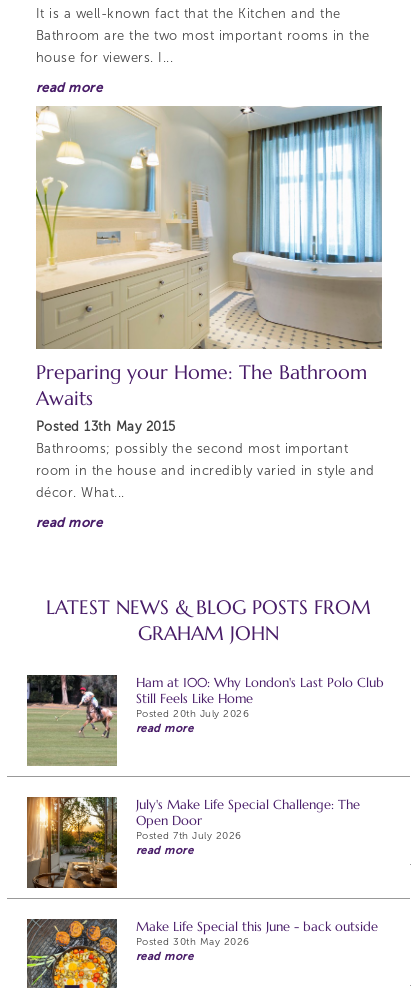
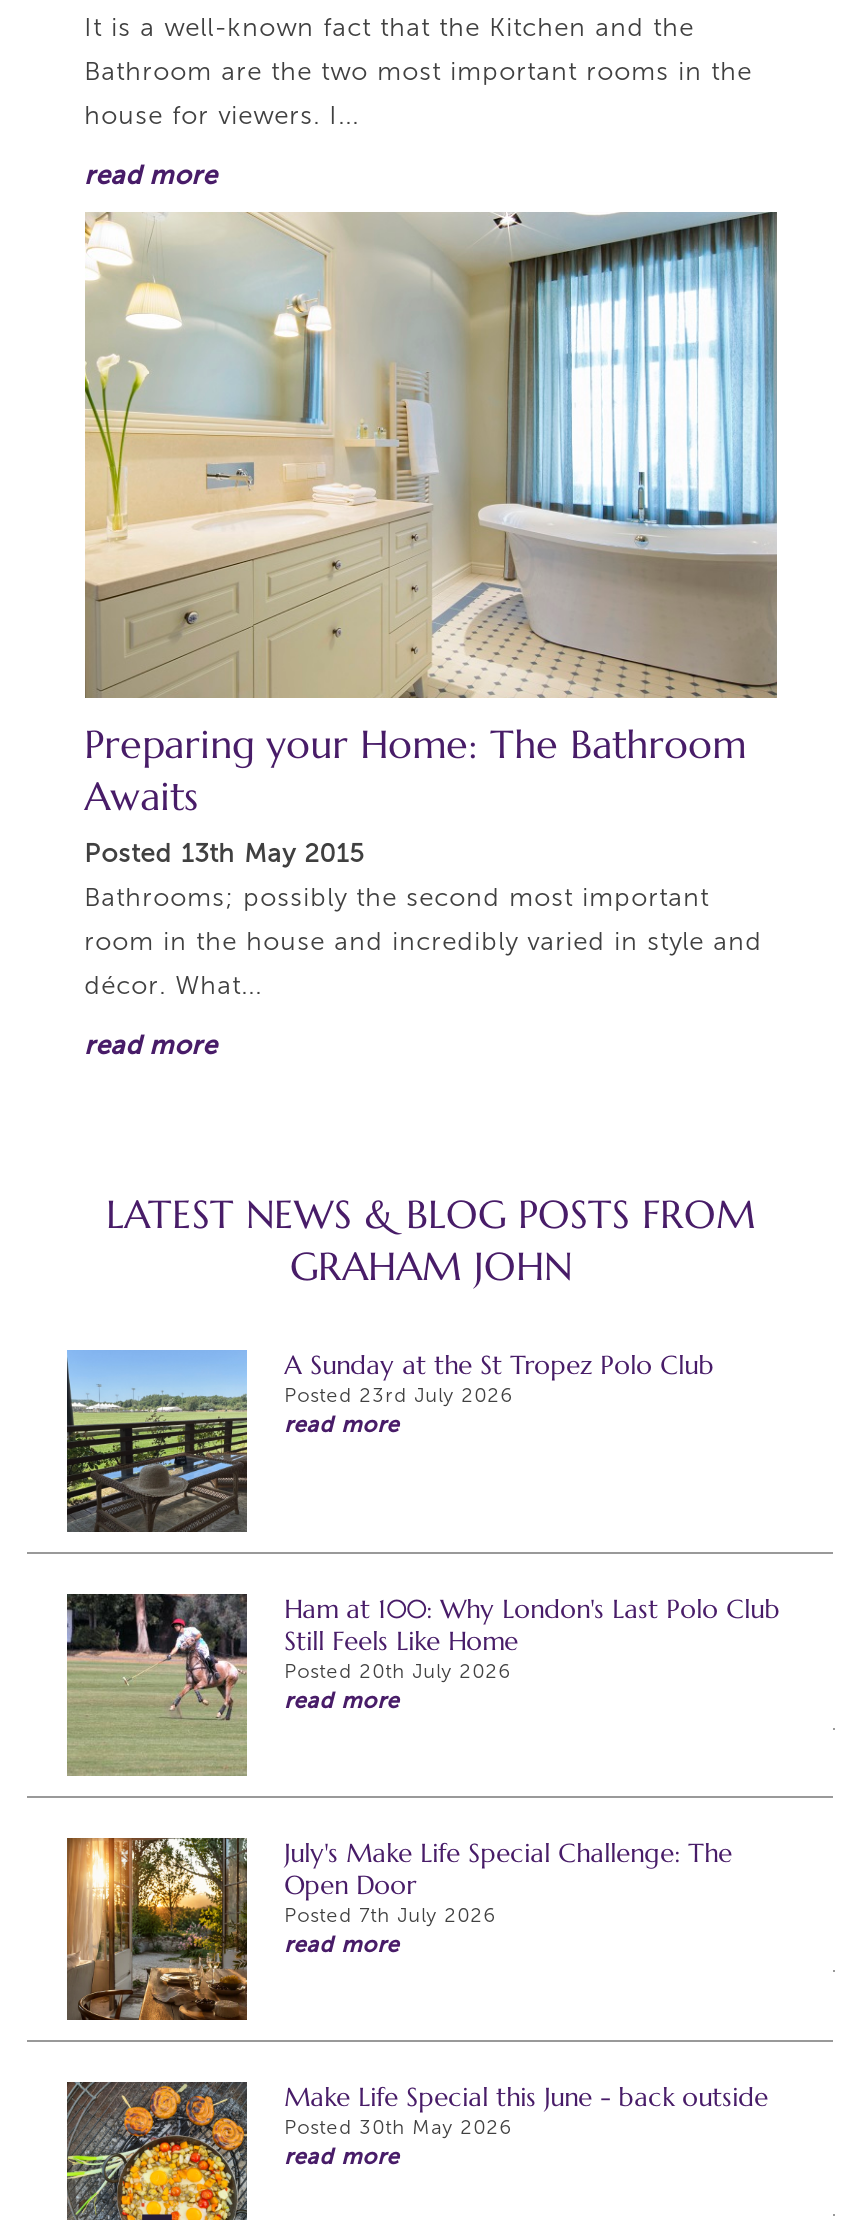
none -> [65,1348,714,1534] [image] | A Sunday at the St Tropez Polo Club | Posted 23rd July 2026 | read more

